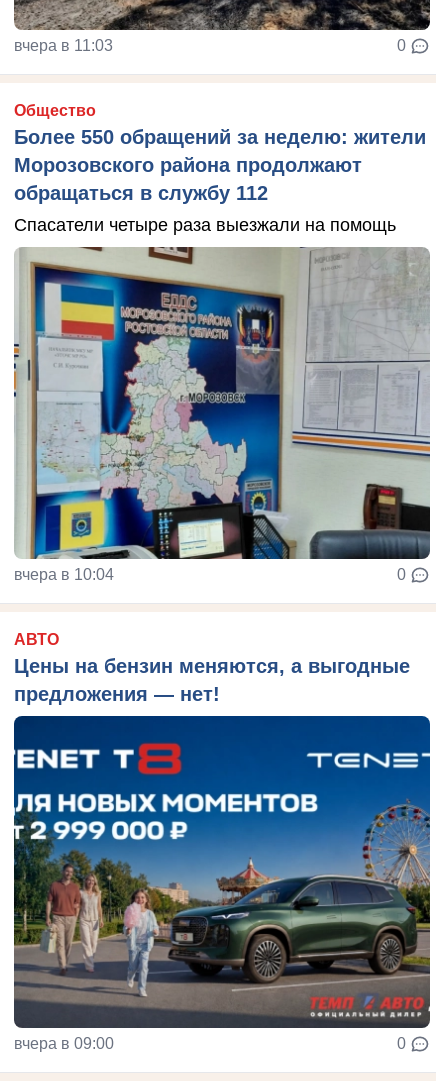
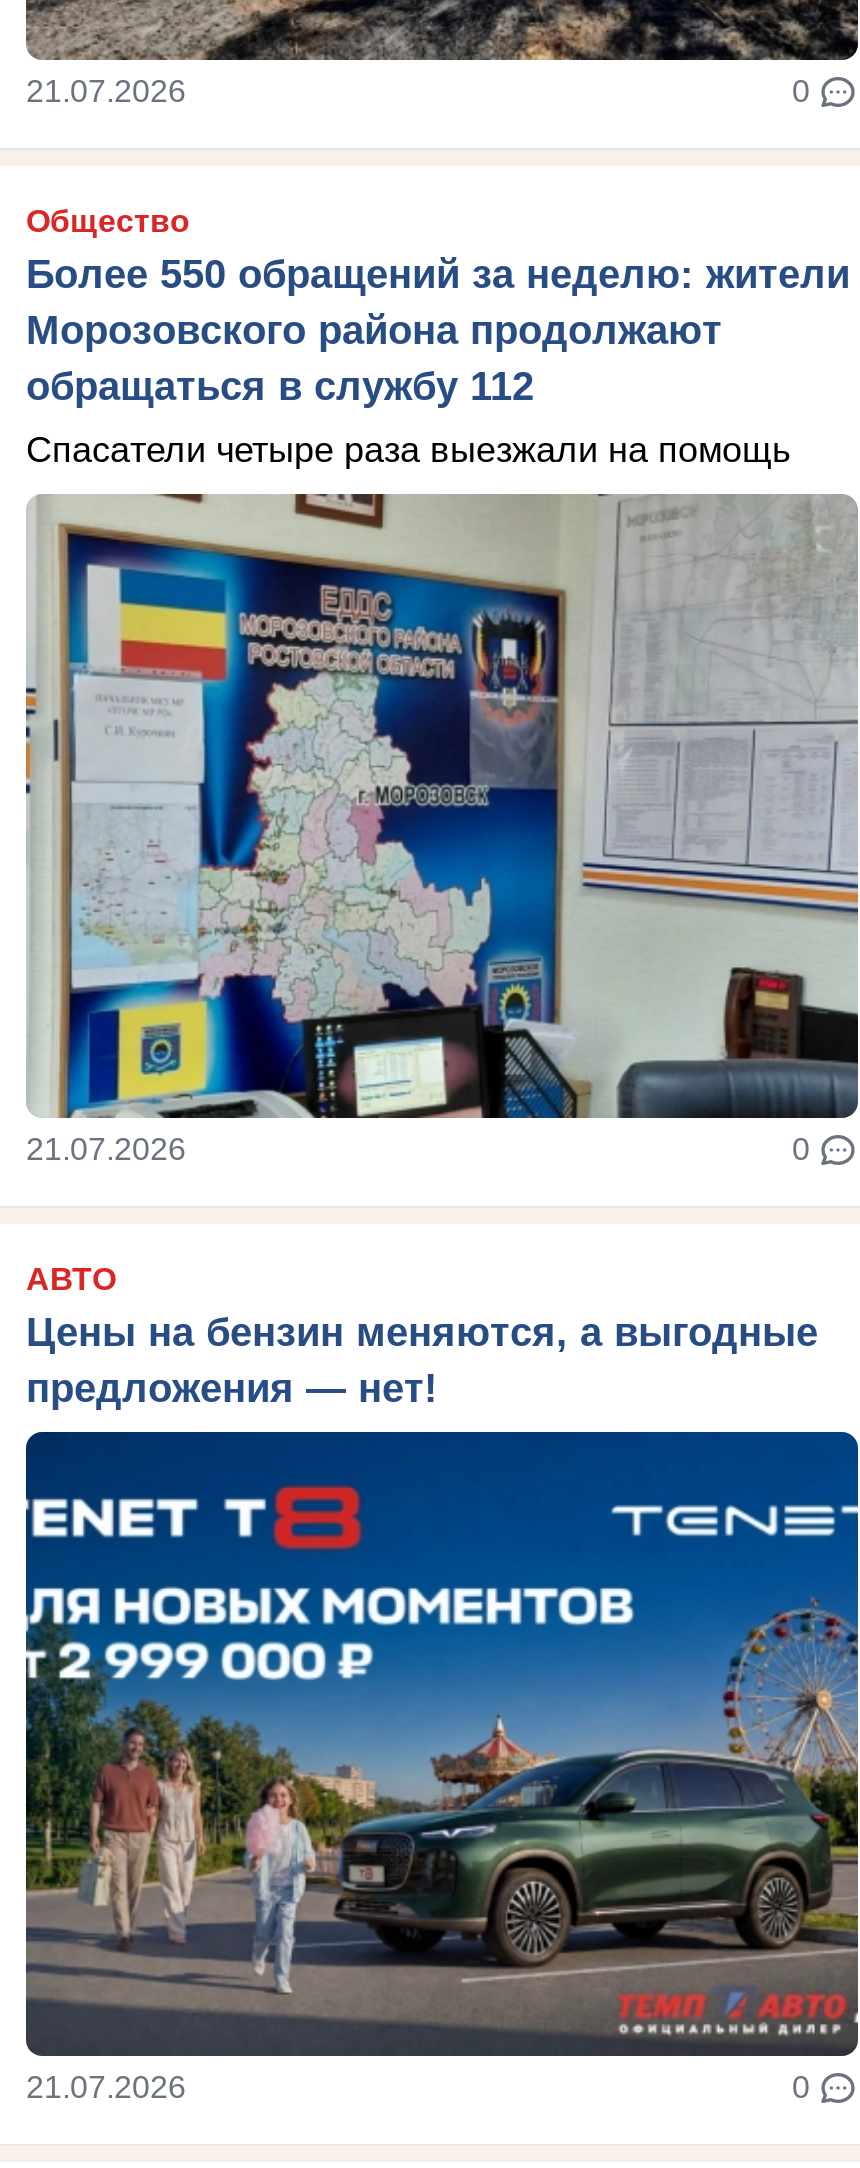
[14,37,113,54] вчера в 11:03 -> [26,74,186,108] 21.07.2026
[14,566,114,583] вчера в 10:04 -> [26,1132,186,1166] 21.07.2026
[14,1035,114,1052] вчера в 09:00 -> [26,2070,186,2104] 21.07.2026

